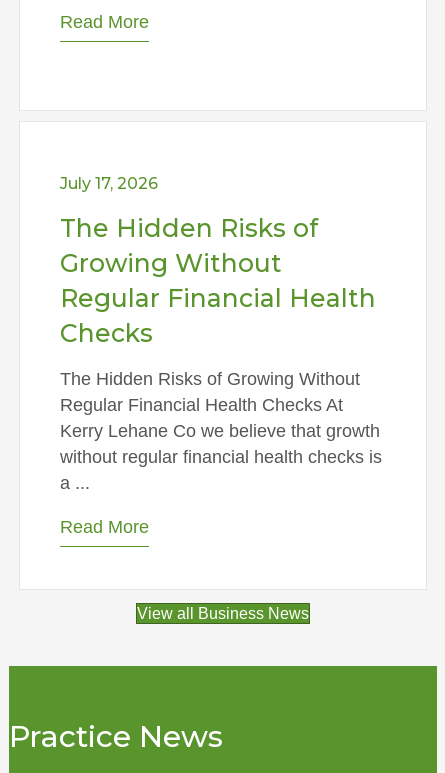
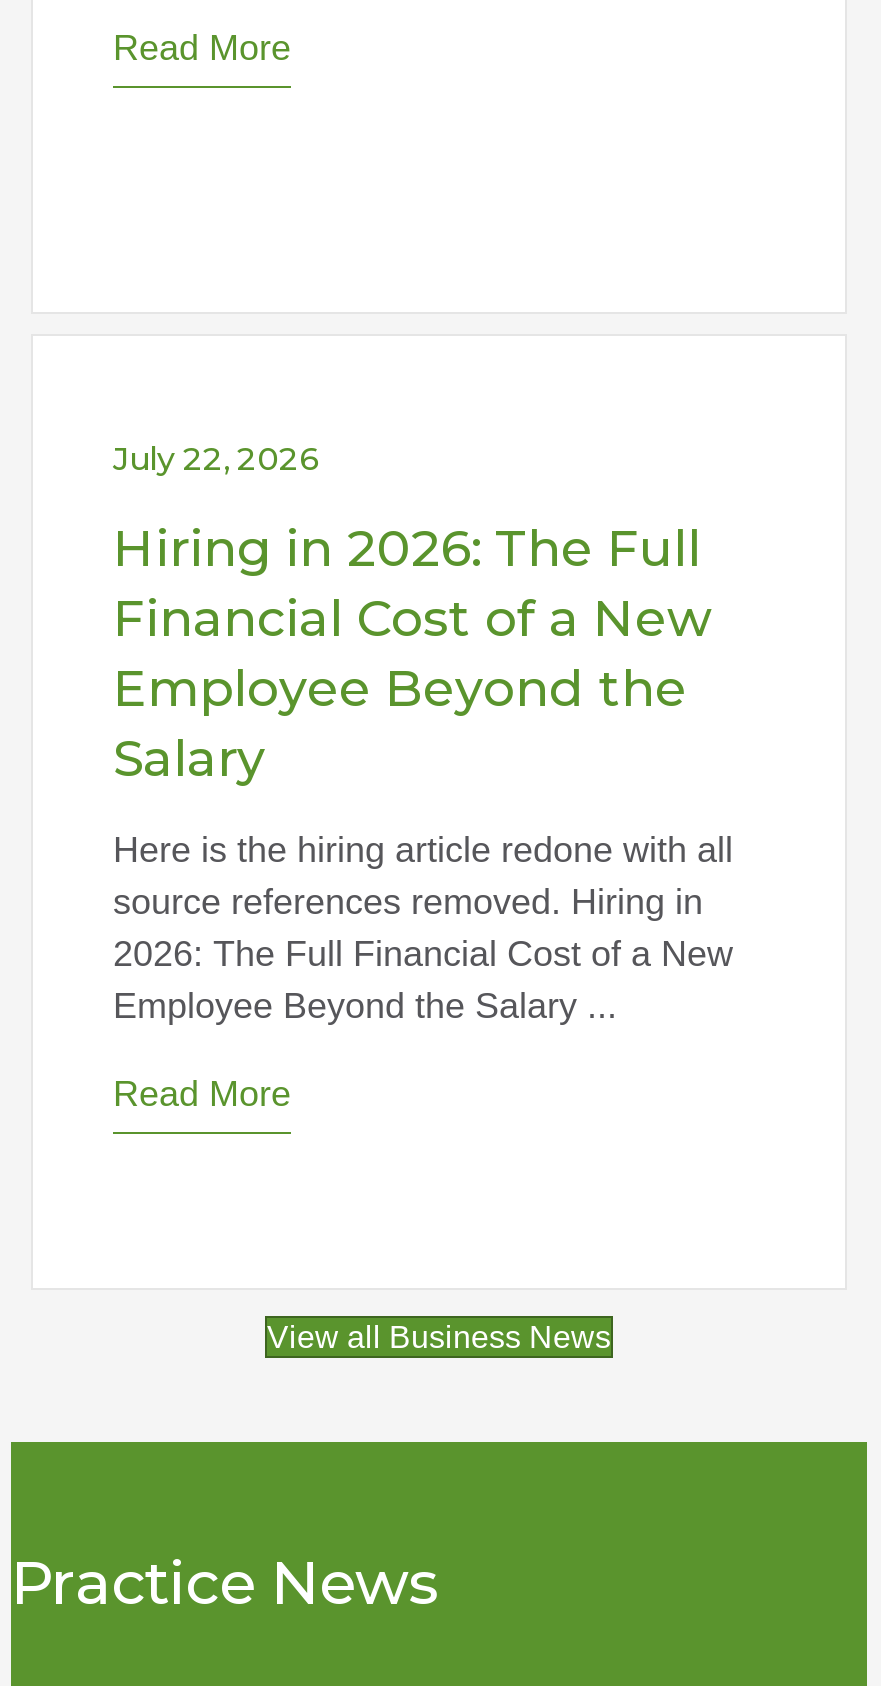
[60,174,158,193] July 17, 2026 -> [113,441,319,479] July 22, 2026
[60,213,376,348] The Hidden Risks of | Growing Without | Regular Financial Health | Checks -> [113,519,711,789] Hiring in 2026: The Full | Financial Cost of a New | Employee Beyond the | Salary
[60,369,382,493] The Hidden Risks of Growing Without | Regular Financial Health Checks At | Kerry Lehane Co we believe that growth | without regular financial health checks is | a ... -> [113,831,733,1027] Here is the hiring article redone with all | source references removed. Hiring in | 2026: The Full Financial Cost of a New | Employee Beyond the Salary ...

